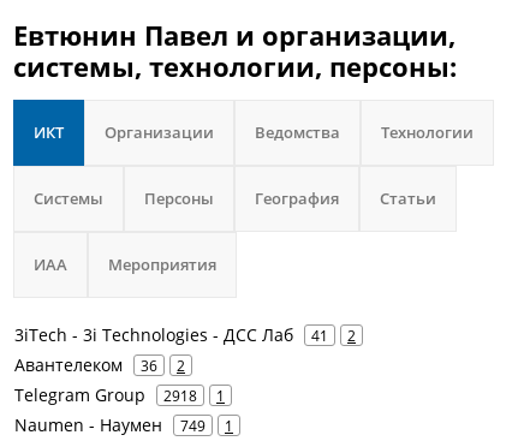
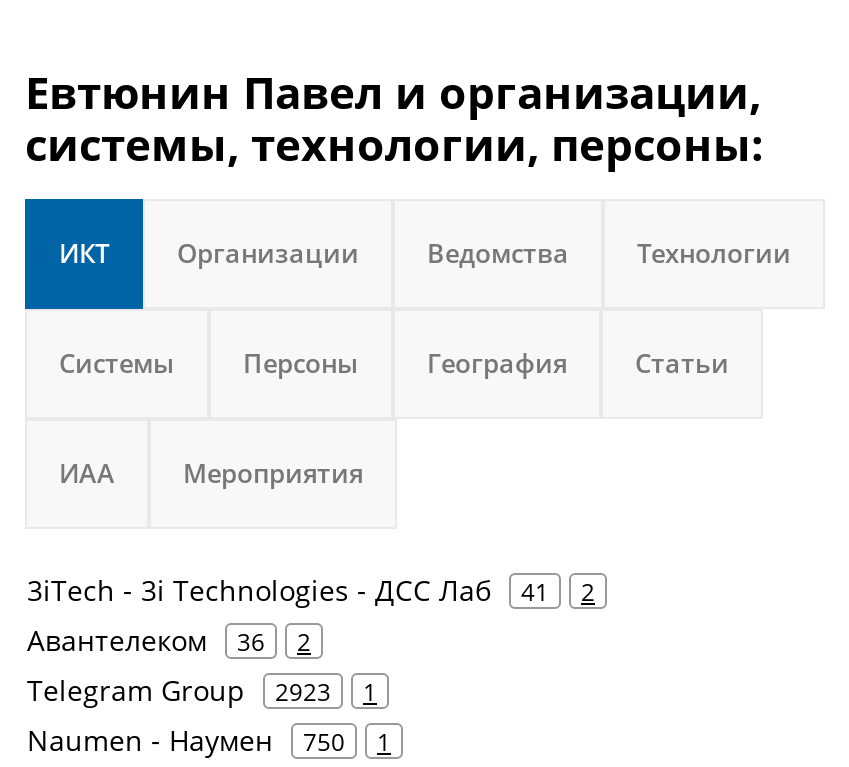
[14,383,225,406] Telegram Group 2918 1 -> [27,671,377,709] Telegram Group 2923 1
[14,413,233,436] Naumen - Наумен 749 1 -> [27,721,391,759] Naumen - Наумен 750 1

